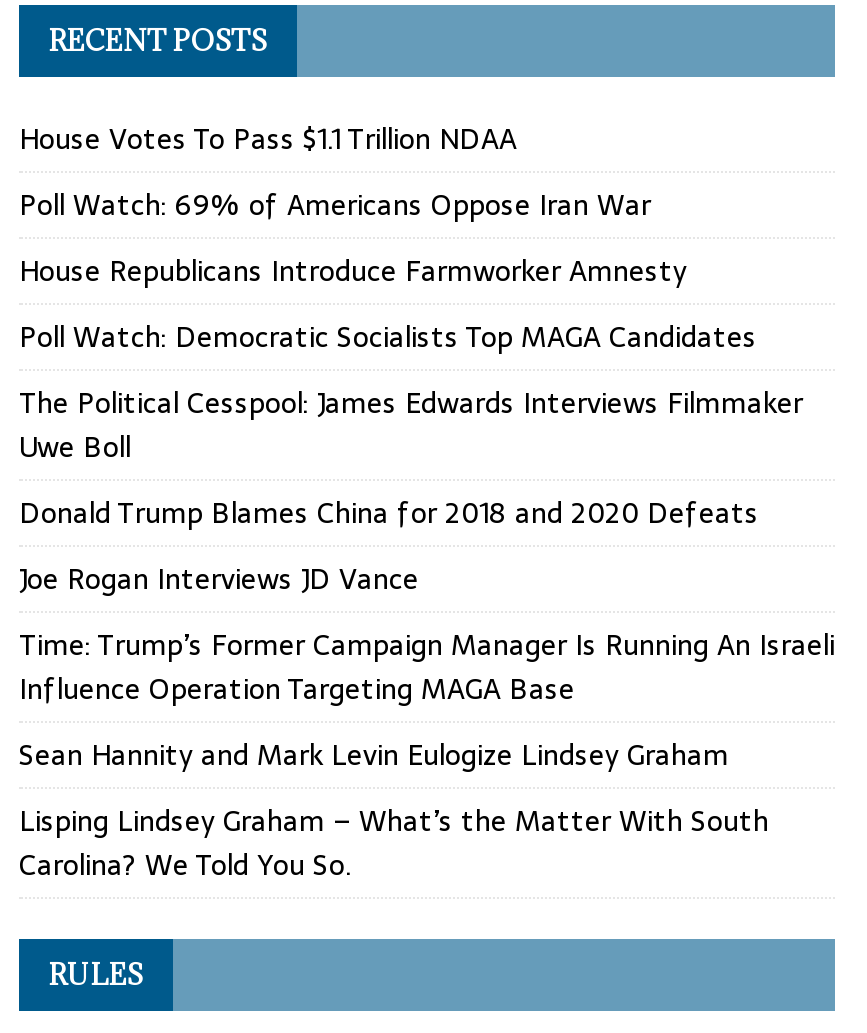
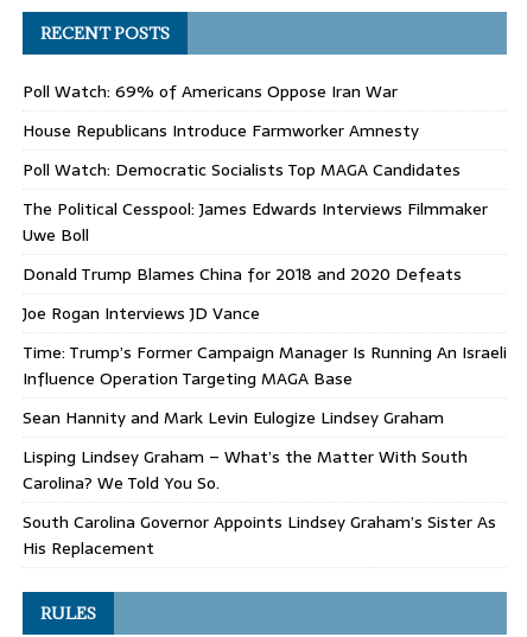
[19,116,517,160] House Votes To Pass $1.1 Trillion NDAA -> none
moved [19,182,835,886] -> [23,78,507,495]: Poll Watch: 69% of Americans Oppose Iran War | House Republicans Introduce Farmworker Amnesty | Poll Watch: Democratic Socialists Top MAGA Candidates | ... | Lisping Lindsey Graham – What’s the Matter With South | Carolina? We Told You So.
none -> [23,509,496,561] South Carolina Governor Appoints Lindsey Graham’s Sister As | His Replacement

